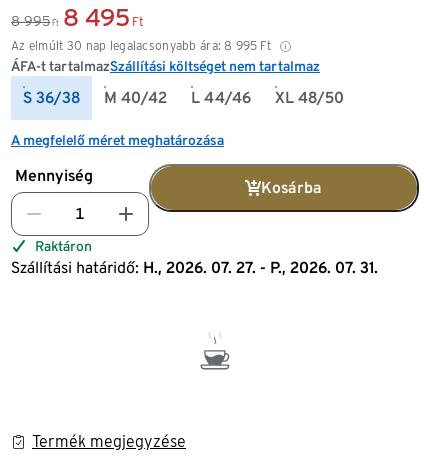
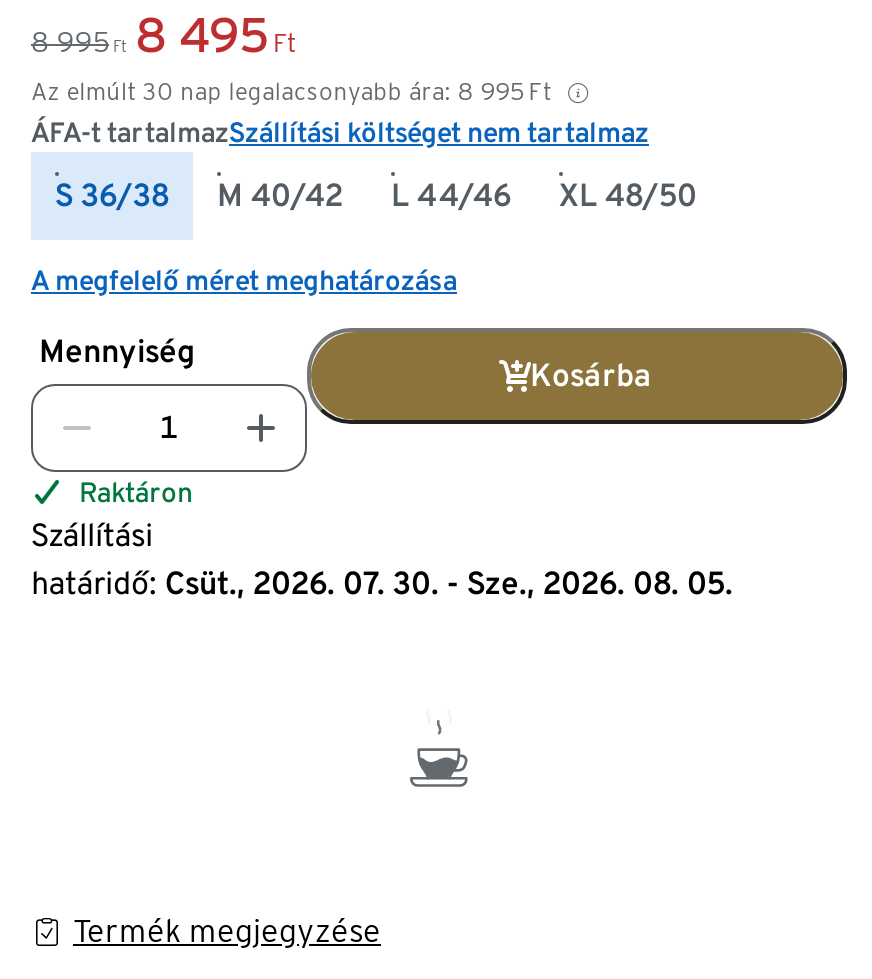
[11,258,378,277] Szállítási határidő: H., 2026. 07. 27. - P., 2026. 07. 31. -> [31,516,733,602] Szállítási | határidő: Csüt., 2026. 07. 30. - Sze., 2026. 08. 05.

